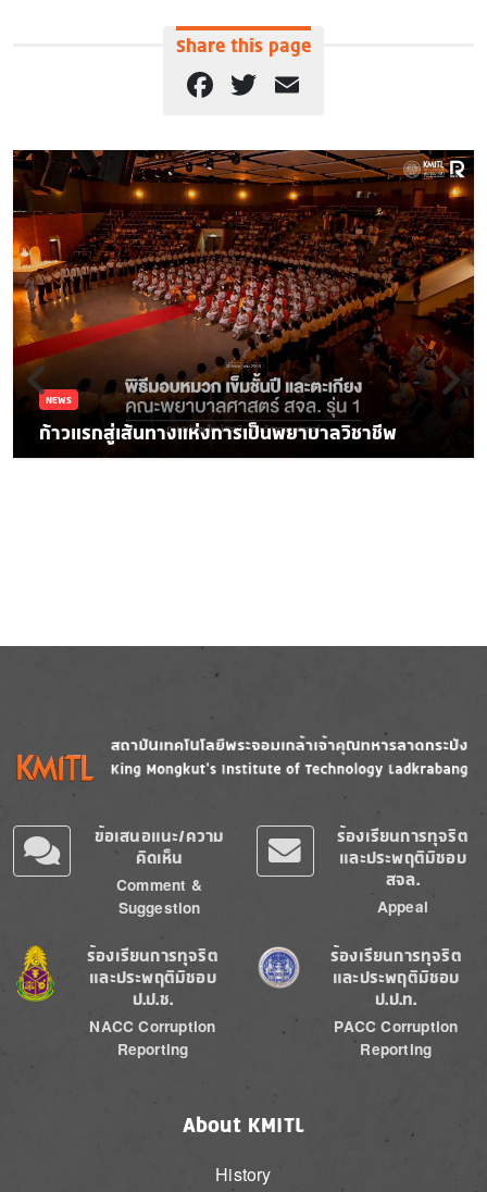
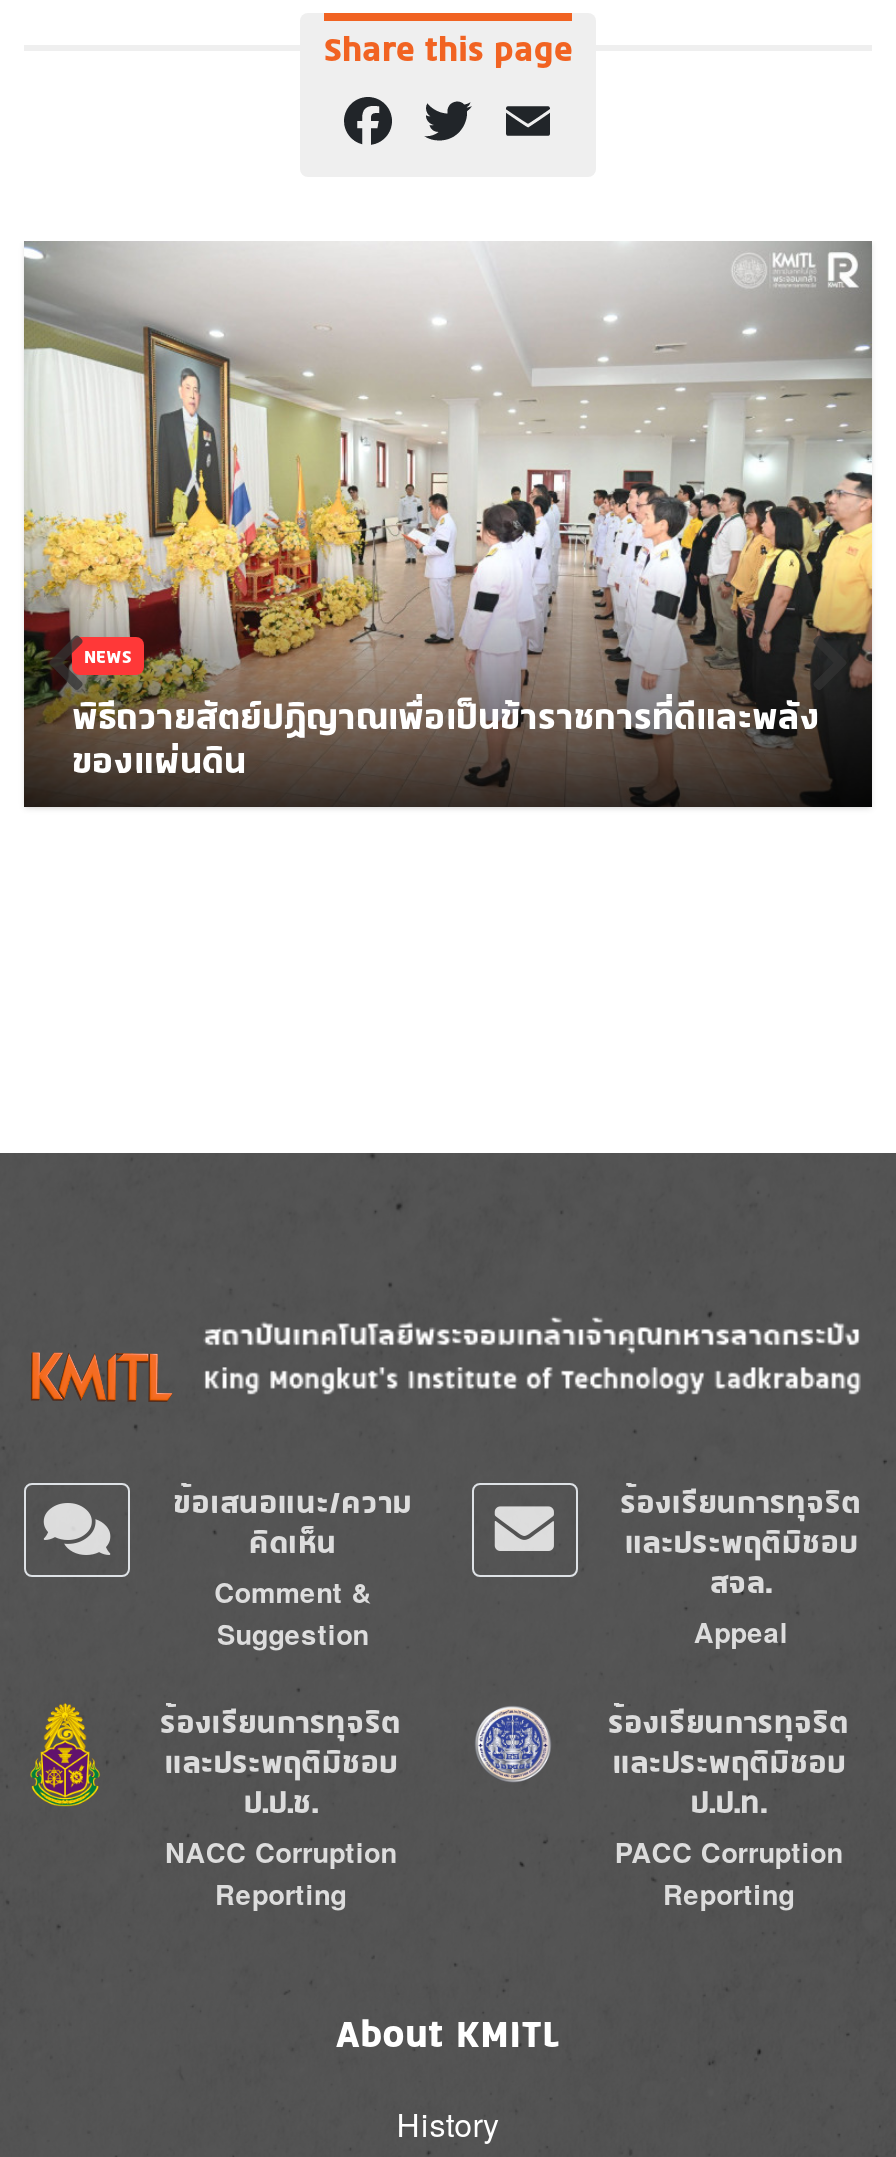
[12,149,475,457] [image] | ก้าวแรกสู่เส้นทางแห่งการเป็นพยาบาลวิชาชีพ -> [22,241,874,807] [image] | พิธีถวายสัตย์ปฏิญาณเพื่อเป็นข้าราชการที่ดีและพลัง | ของแผ่นดิน
moved [46,393,72,405] -> [84,644,132,666]: NEWS

